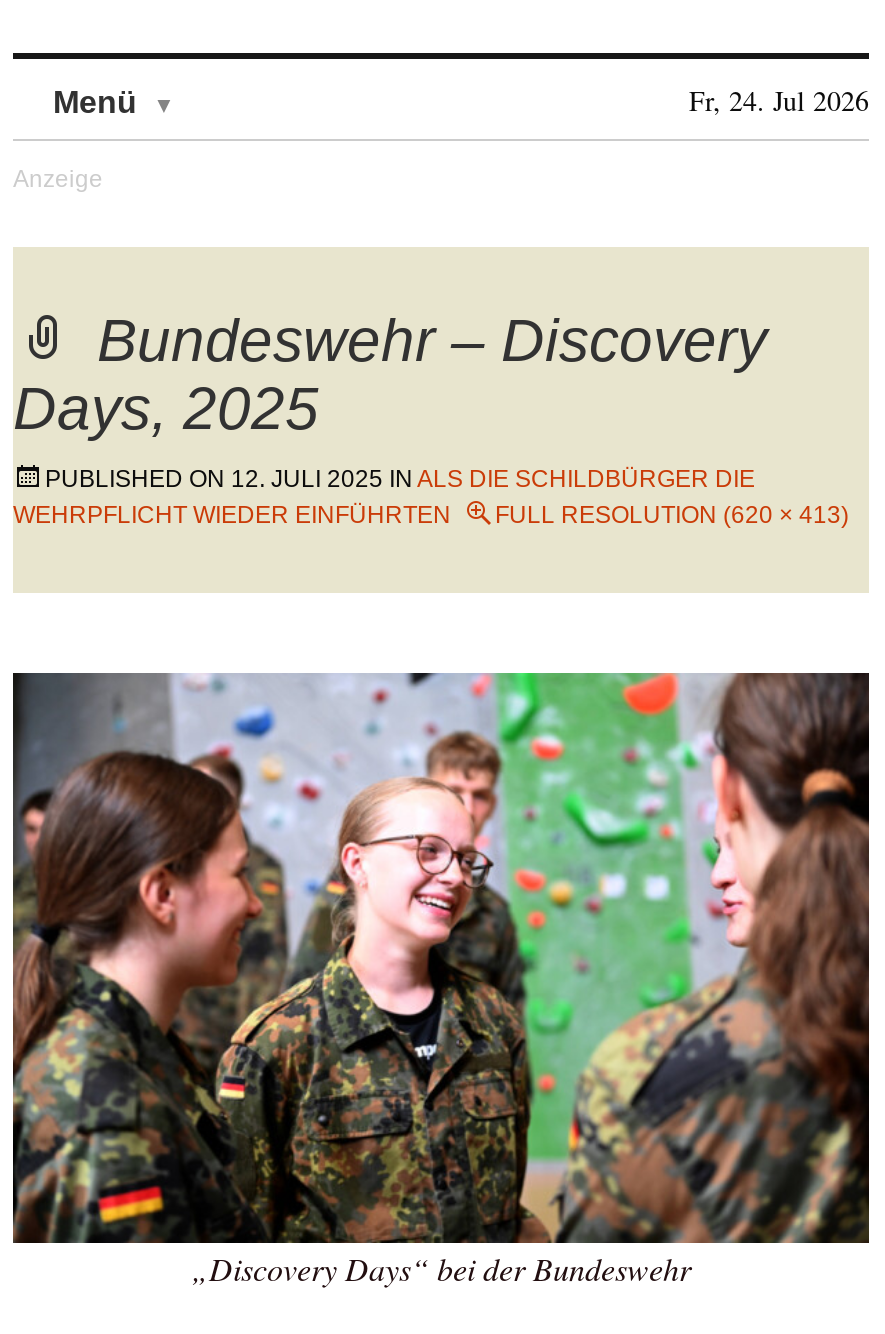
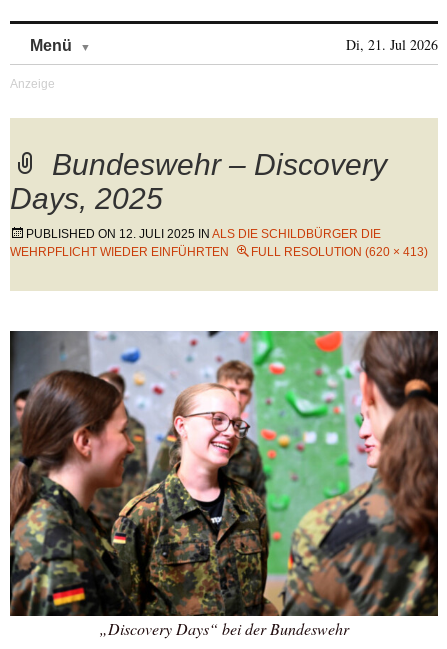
[689,81,869,119] Fr, 24. Jul 2026 -> [346,35,438,54] Di, 21. Jul 2026

